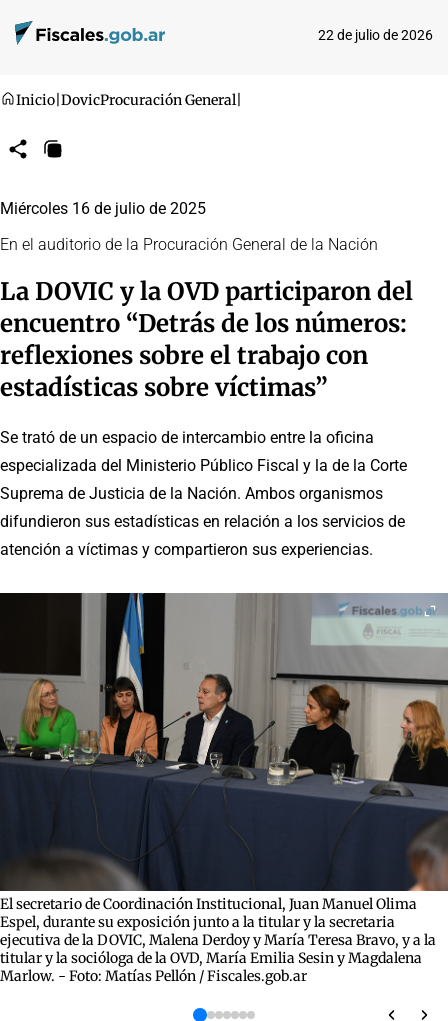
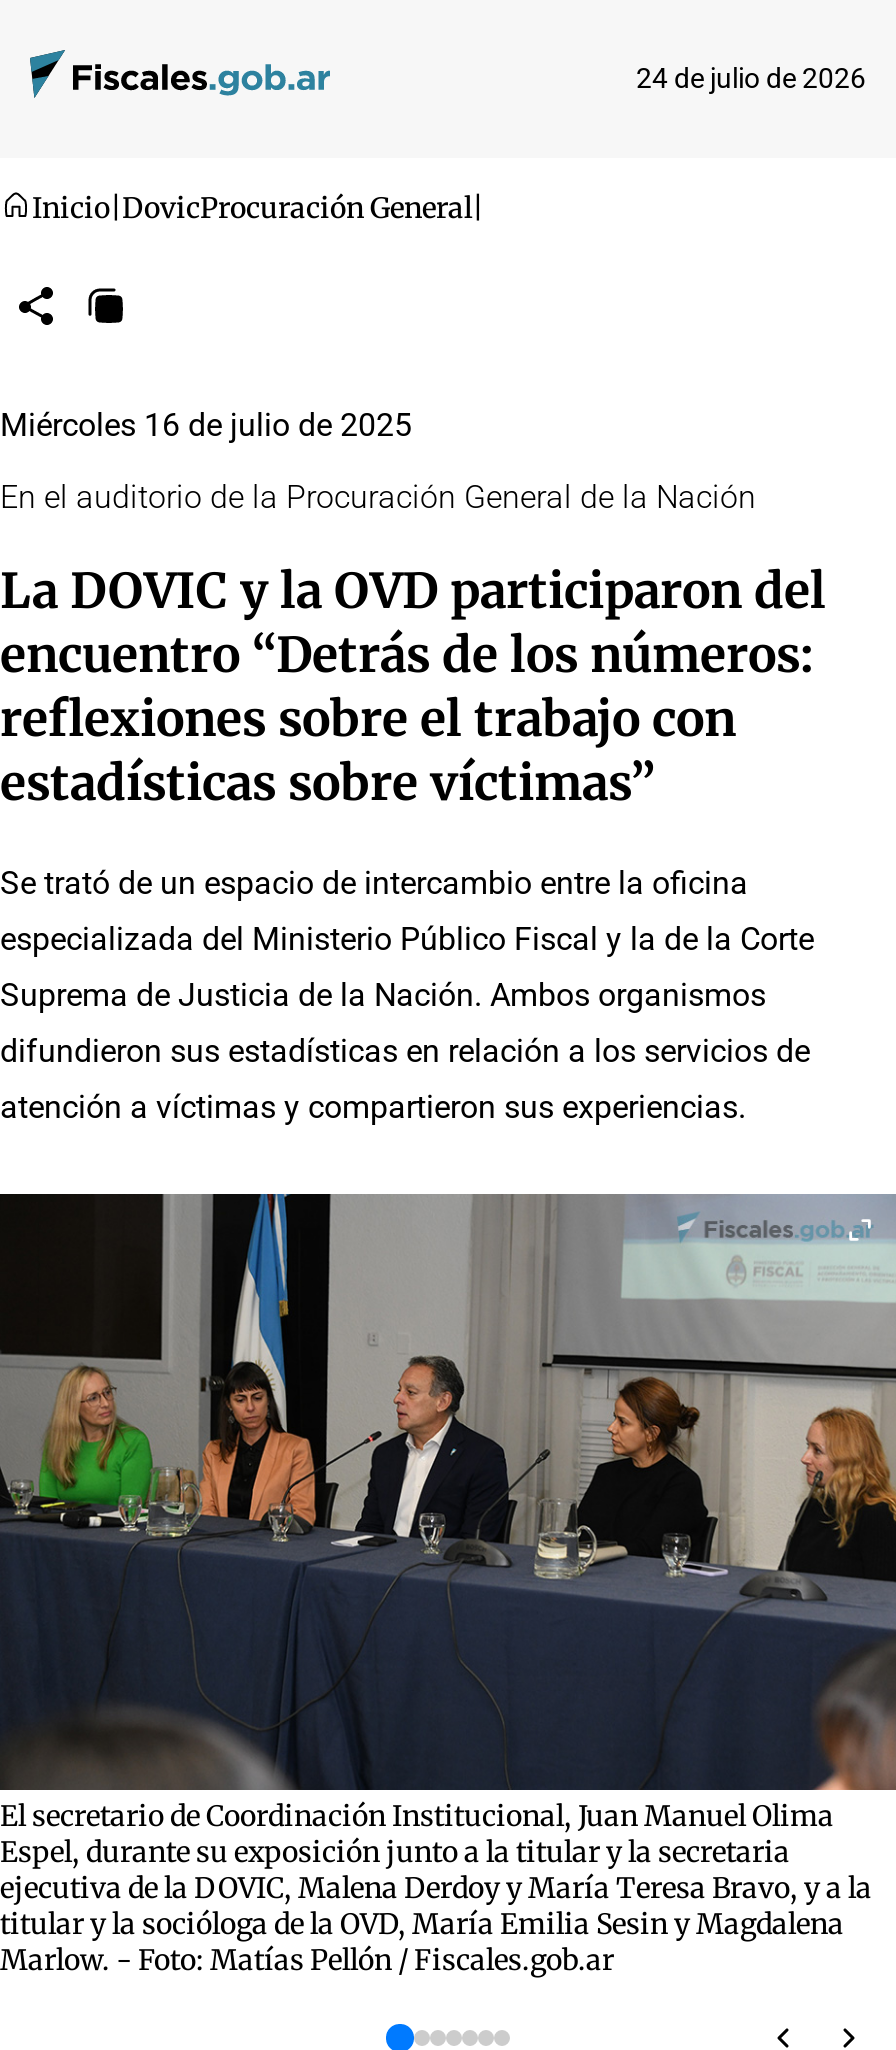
[318,27,433,43] 22 de julio de 2026 -> [636,62,866,94] 24 de julio de 2026

